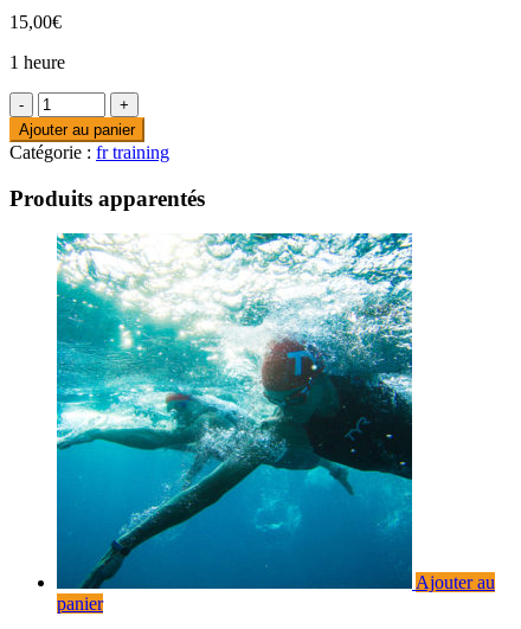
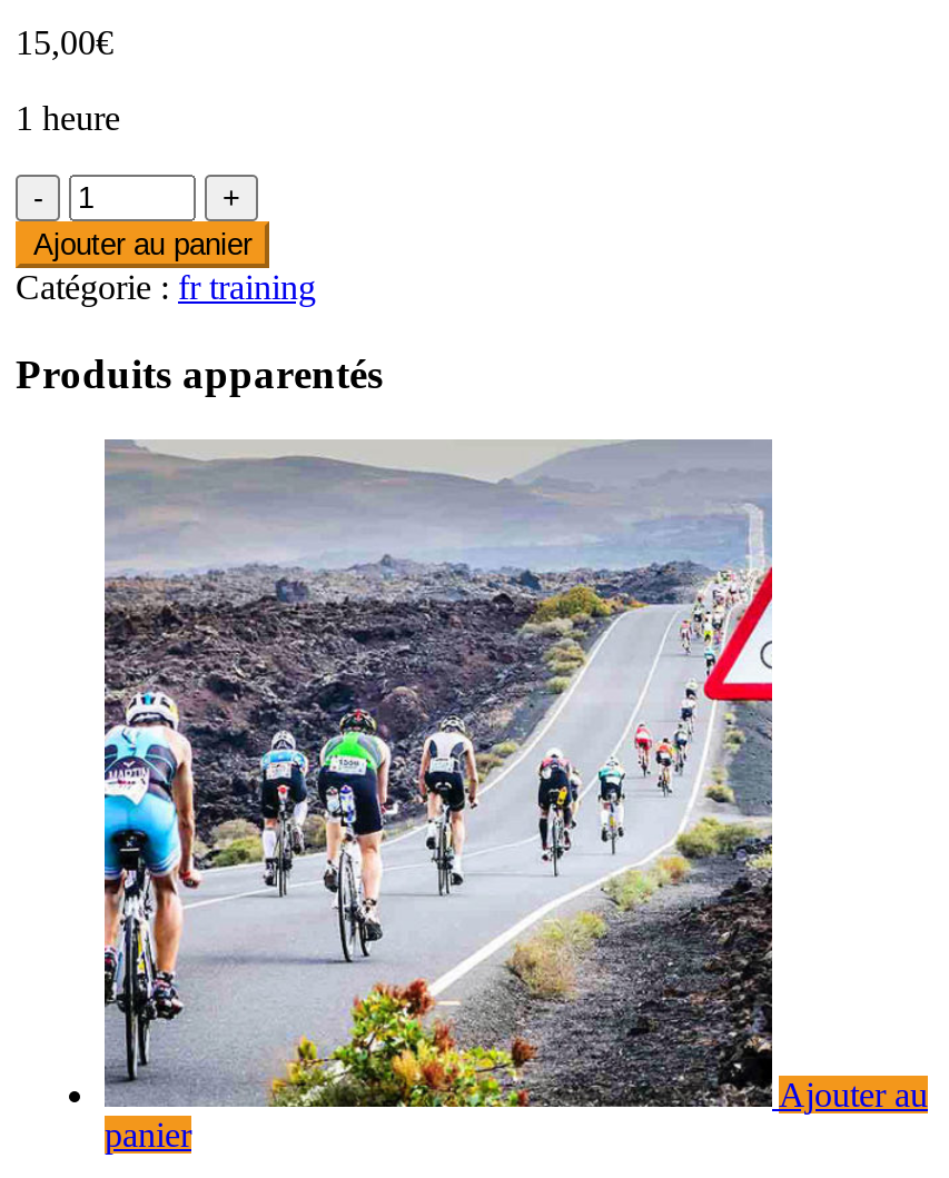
[56,232,413,590] [image] -> [102,439,774,1109] [image]

